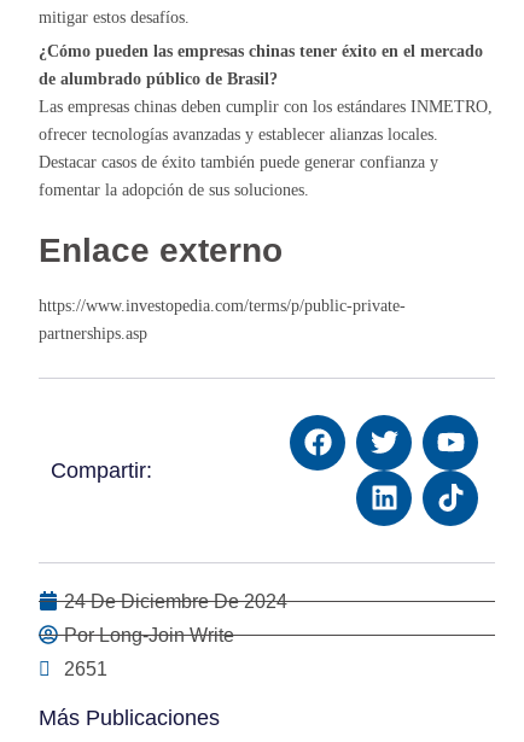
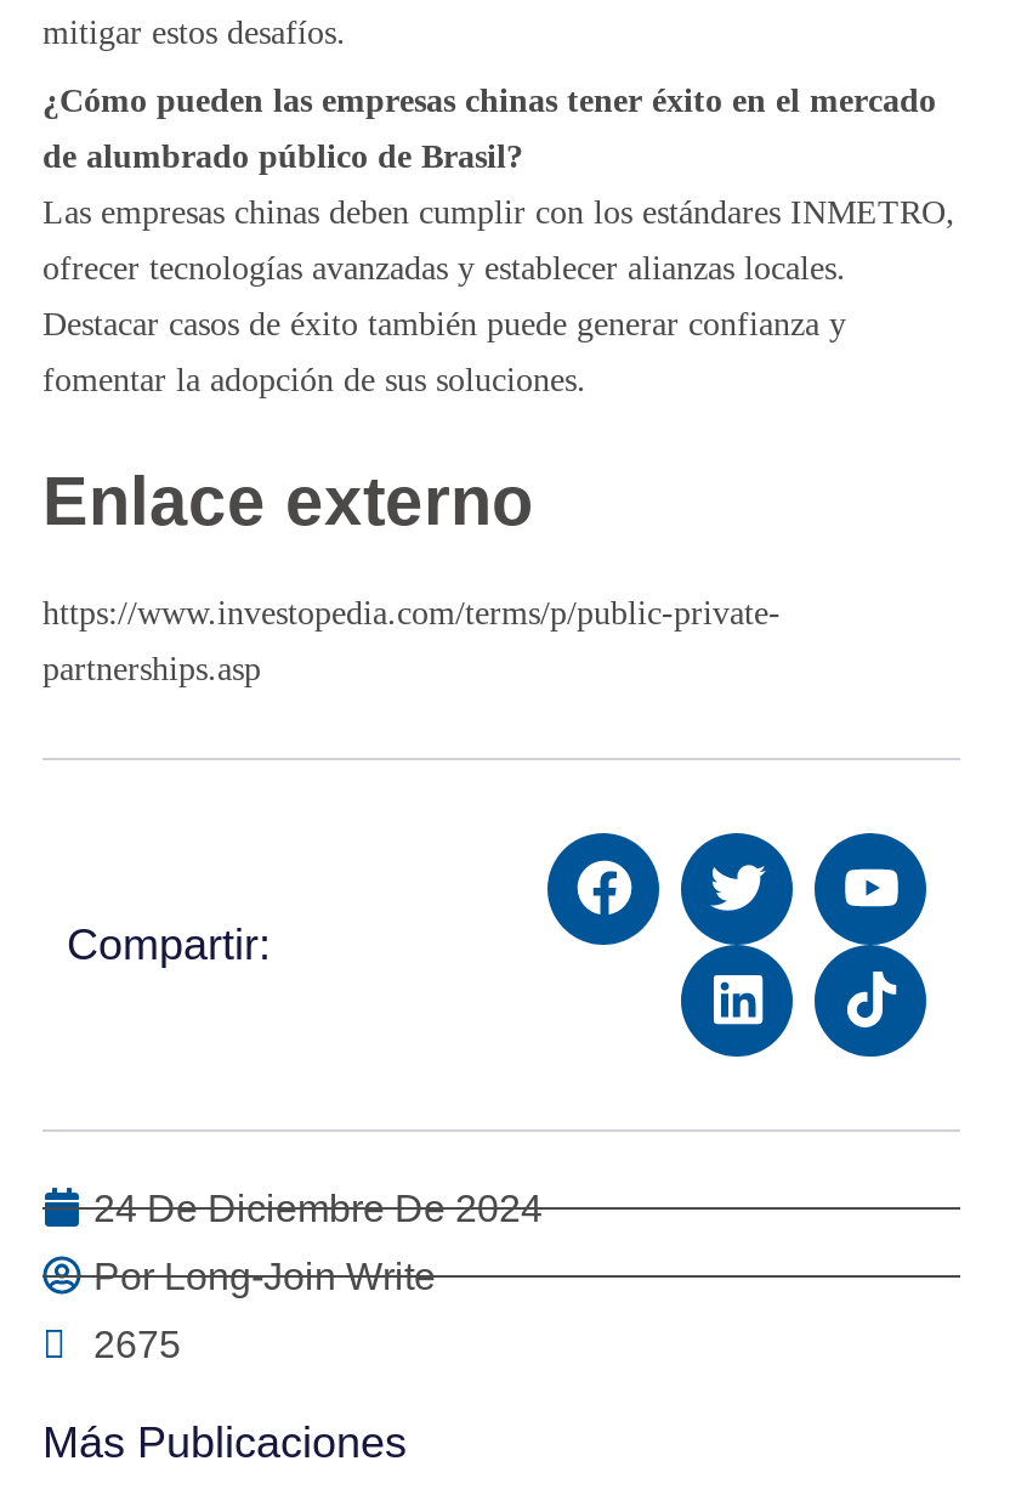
[64,658,107,679] 2651 -> [93,1323,181,1364] 2675

